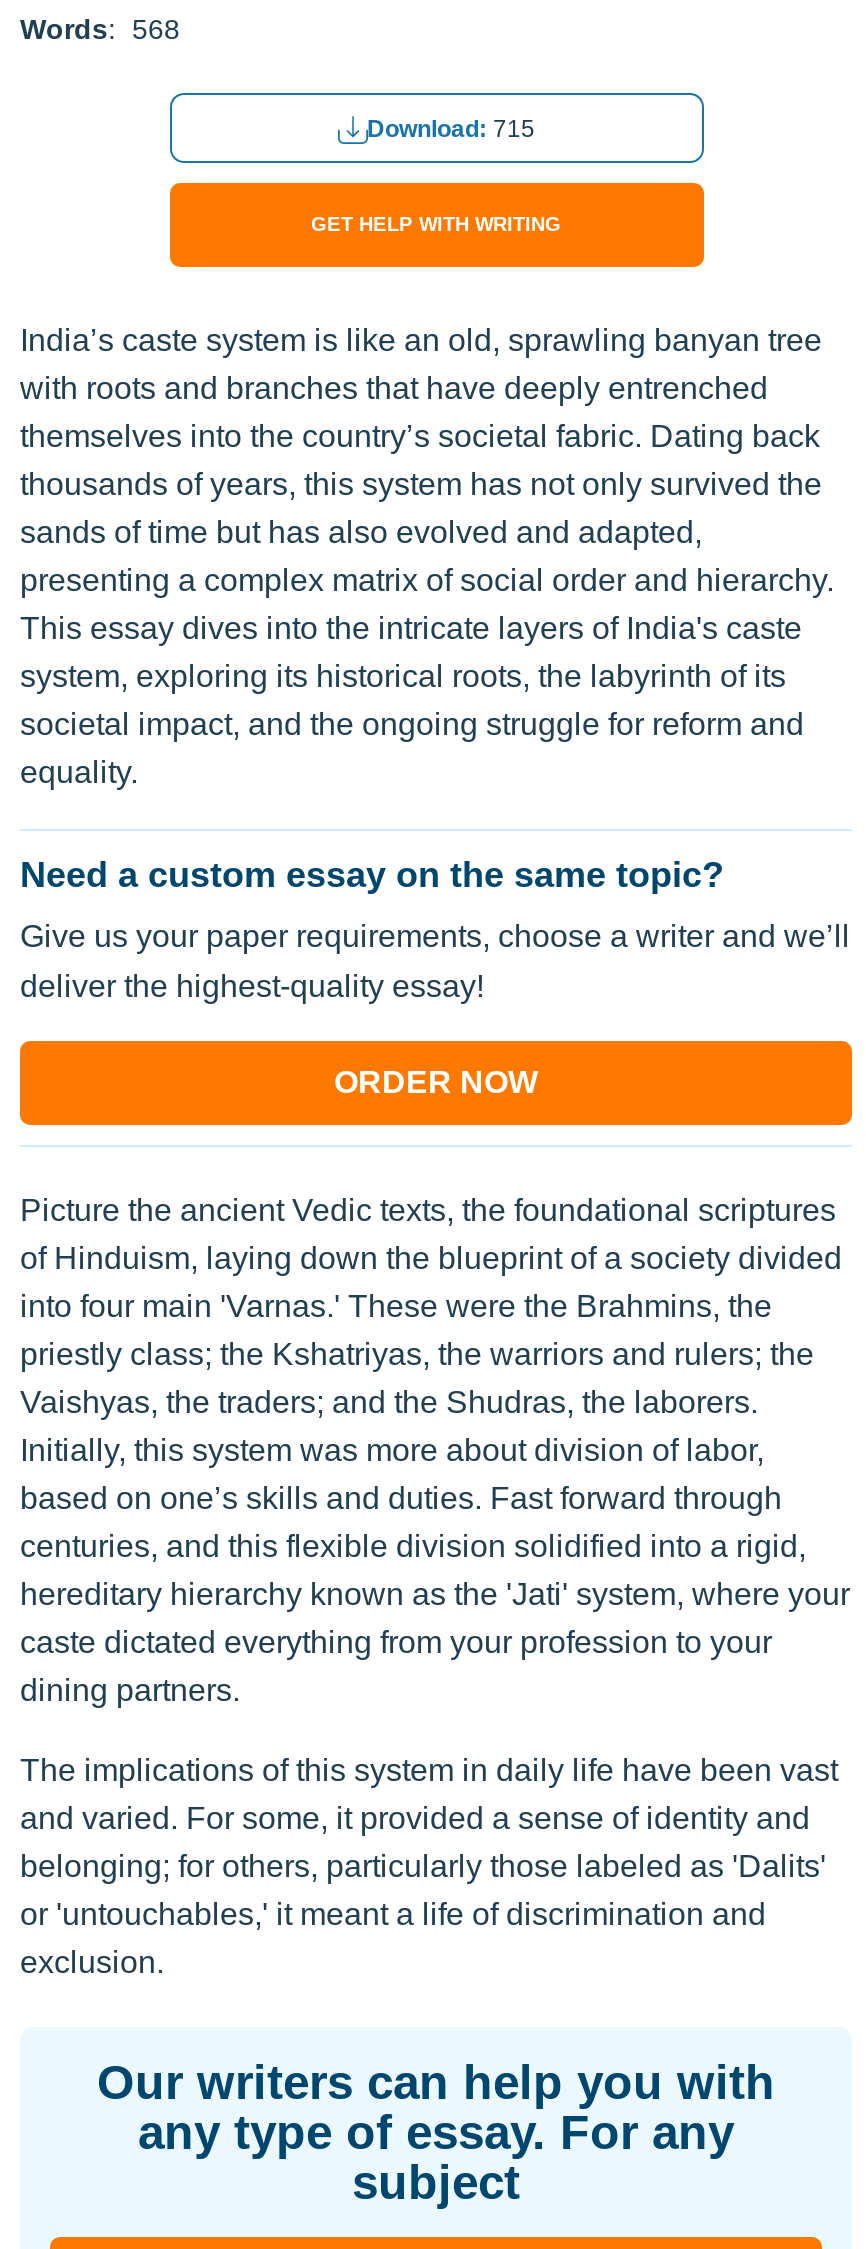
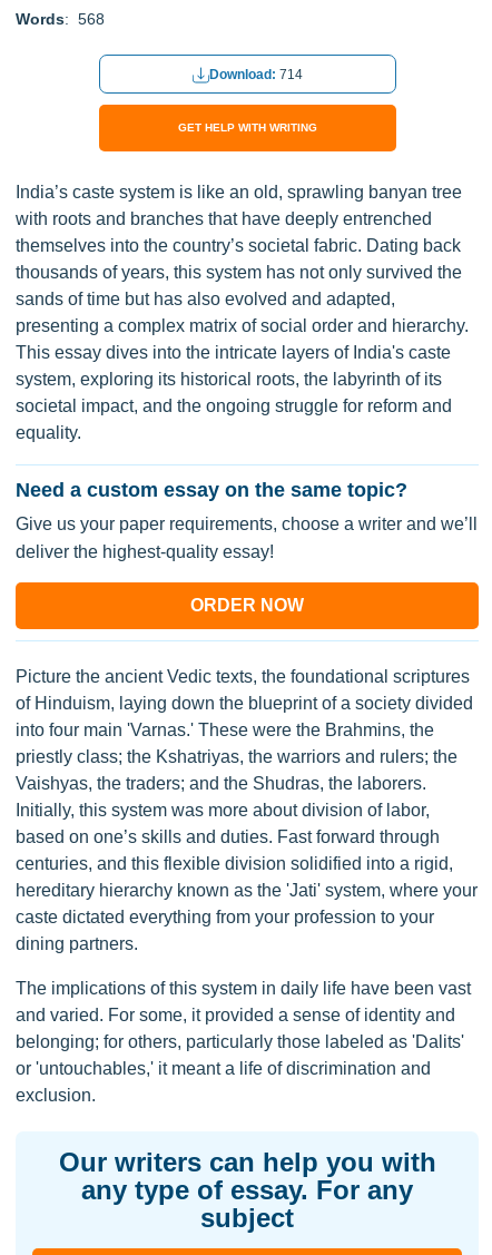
[367,116,535,144] Download: 715 -> [209,67,302,83] Download: 714

